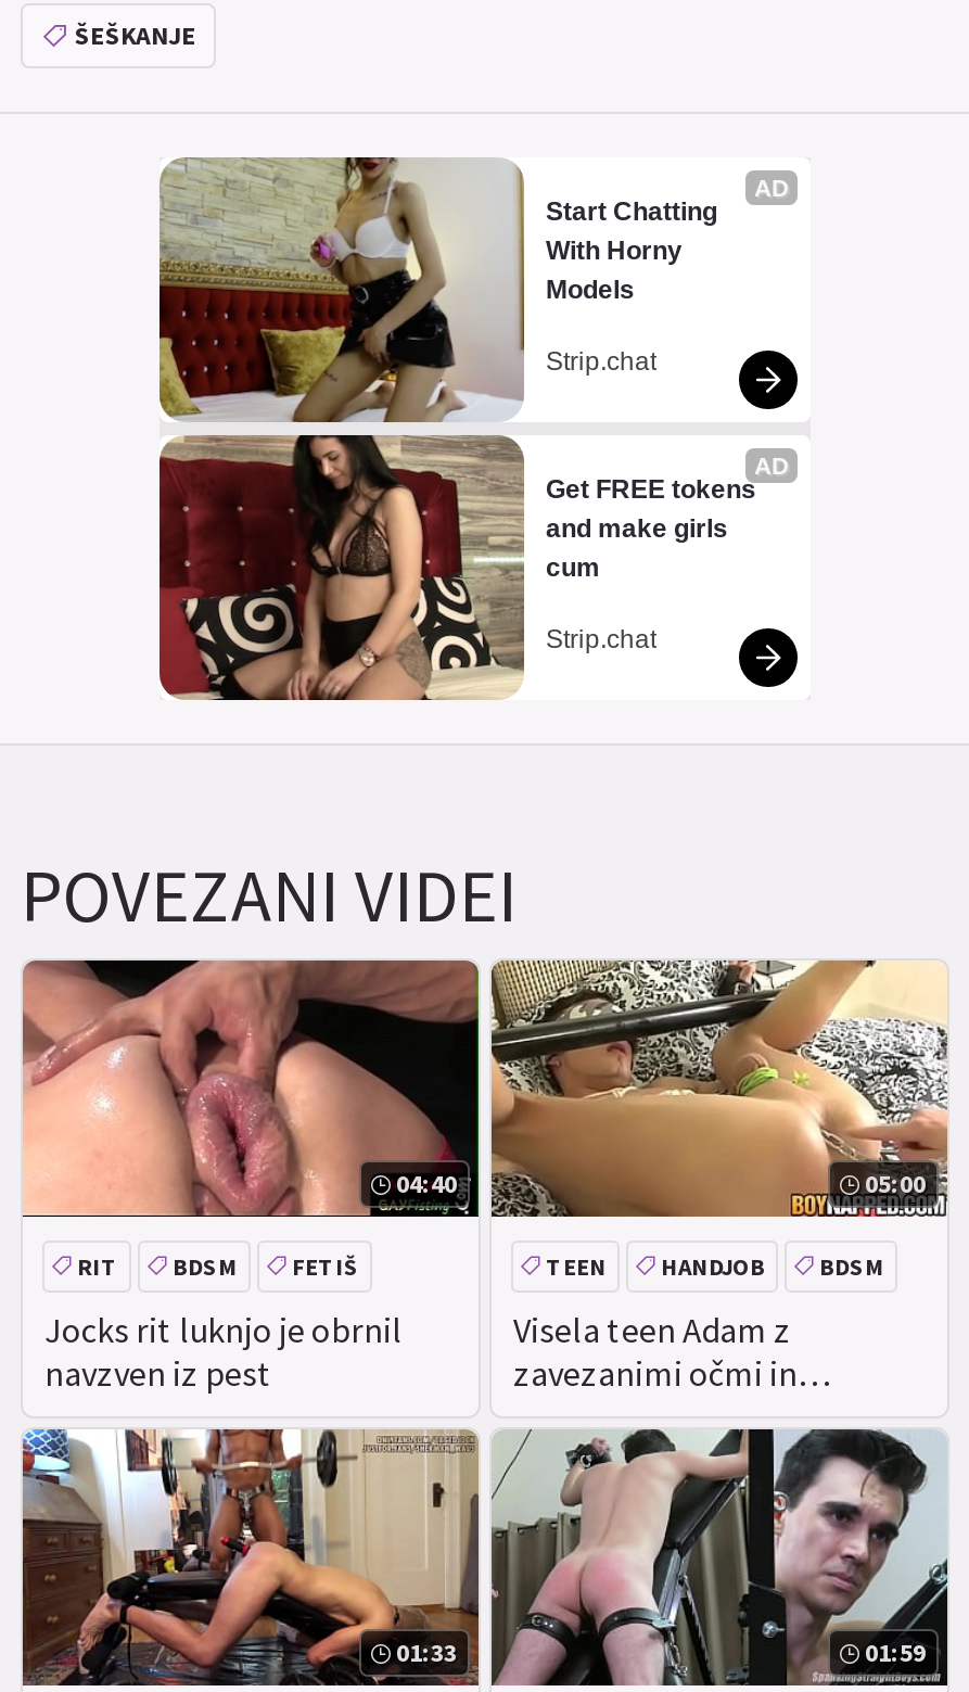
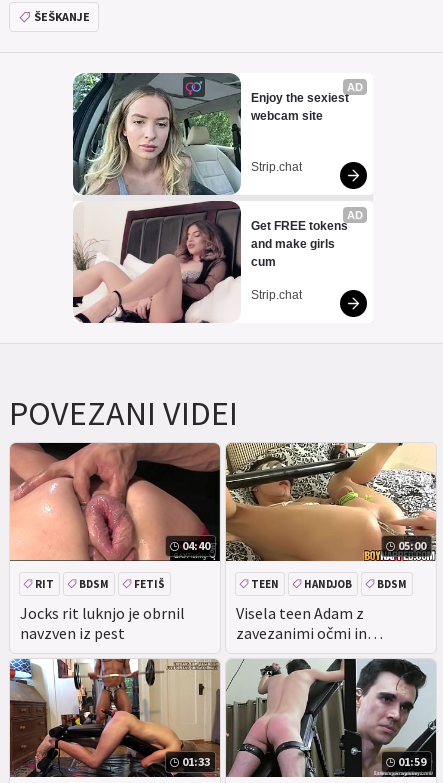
[157,155,717,702] [image] | Start Chatting | With Horny | Models -> [72,72,349,324] [image] | Enjoy the sexiest | webcam site

